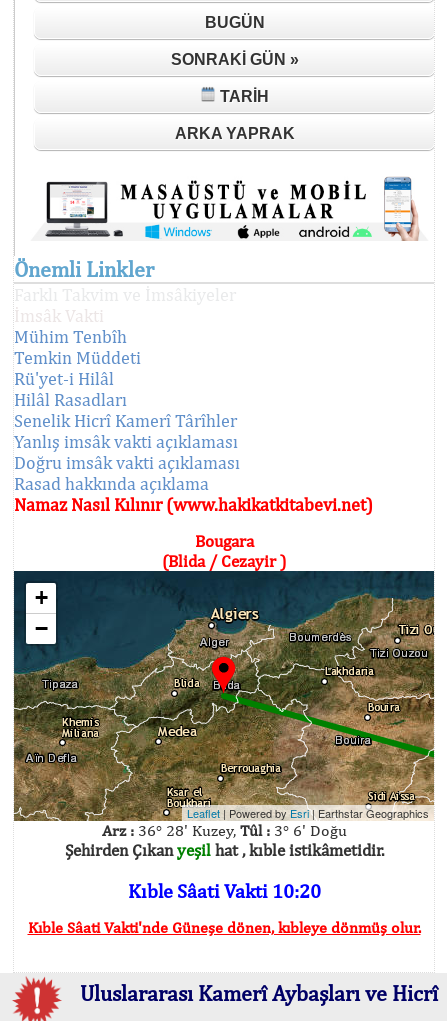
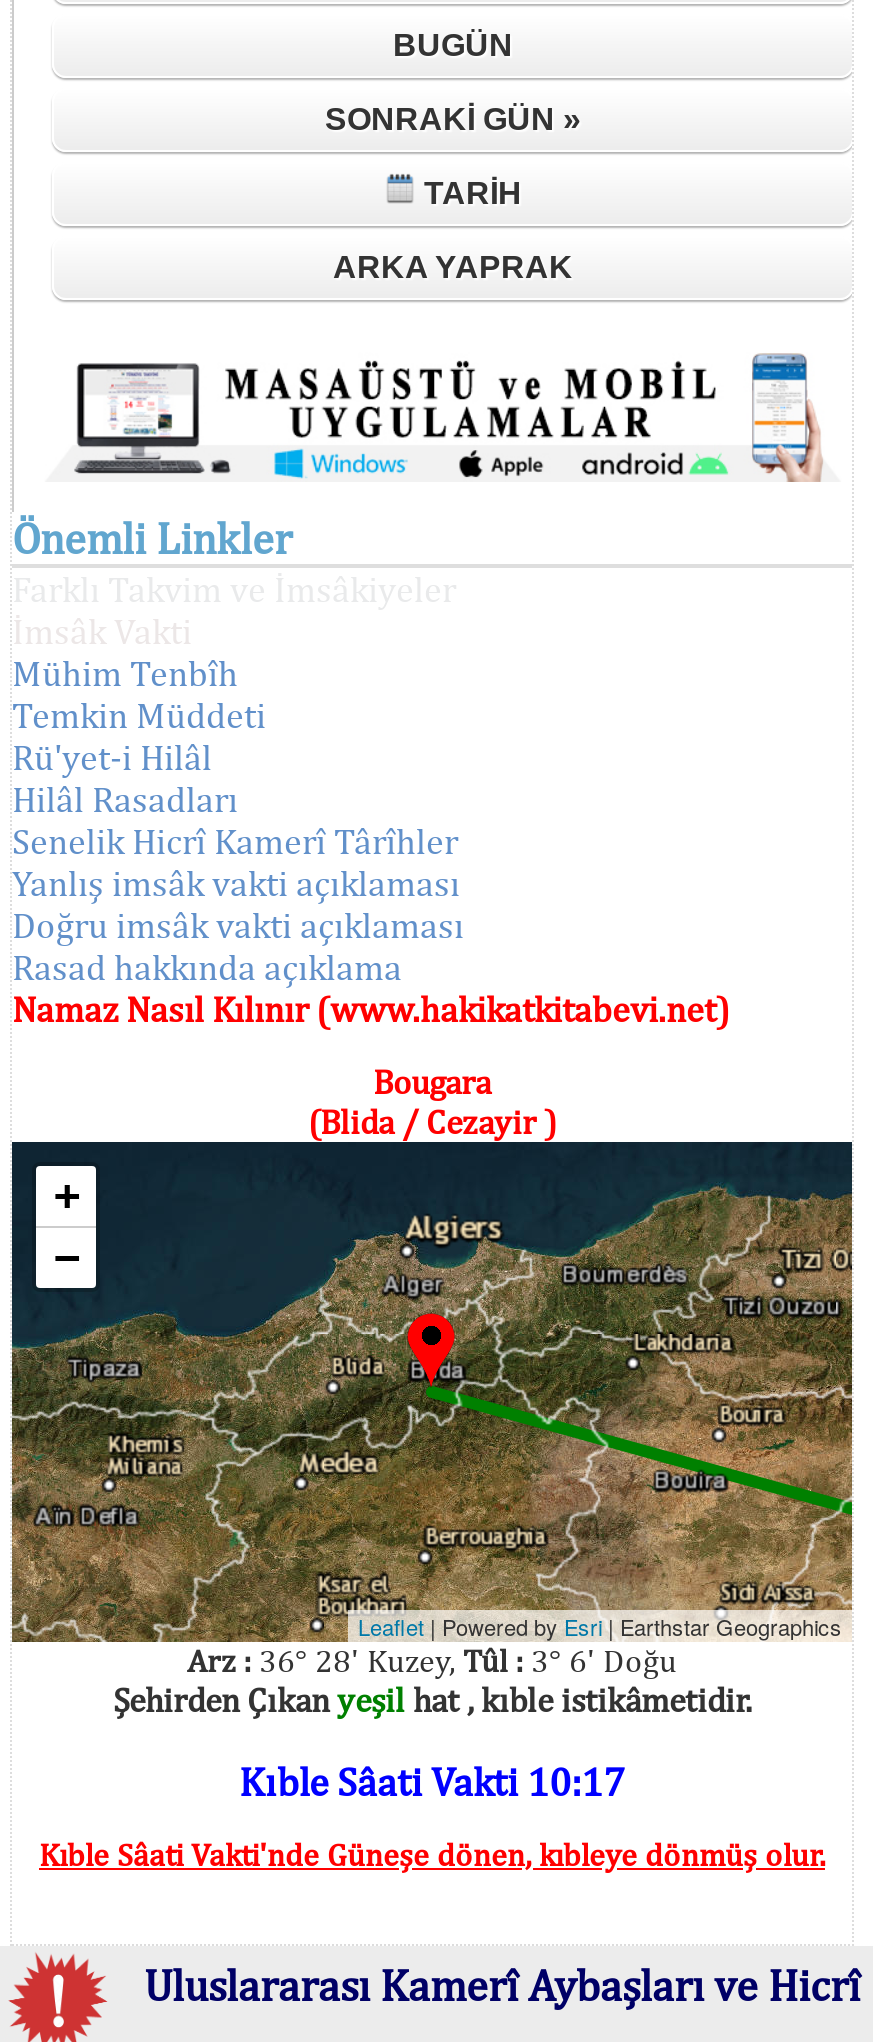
[127,879,320,902] Kıble Sâati Vakti 10:20 -> [239,1757,625,1803] Kıble Sâati Vakti 10:17

